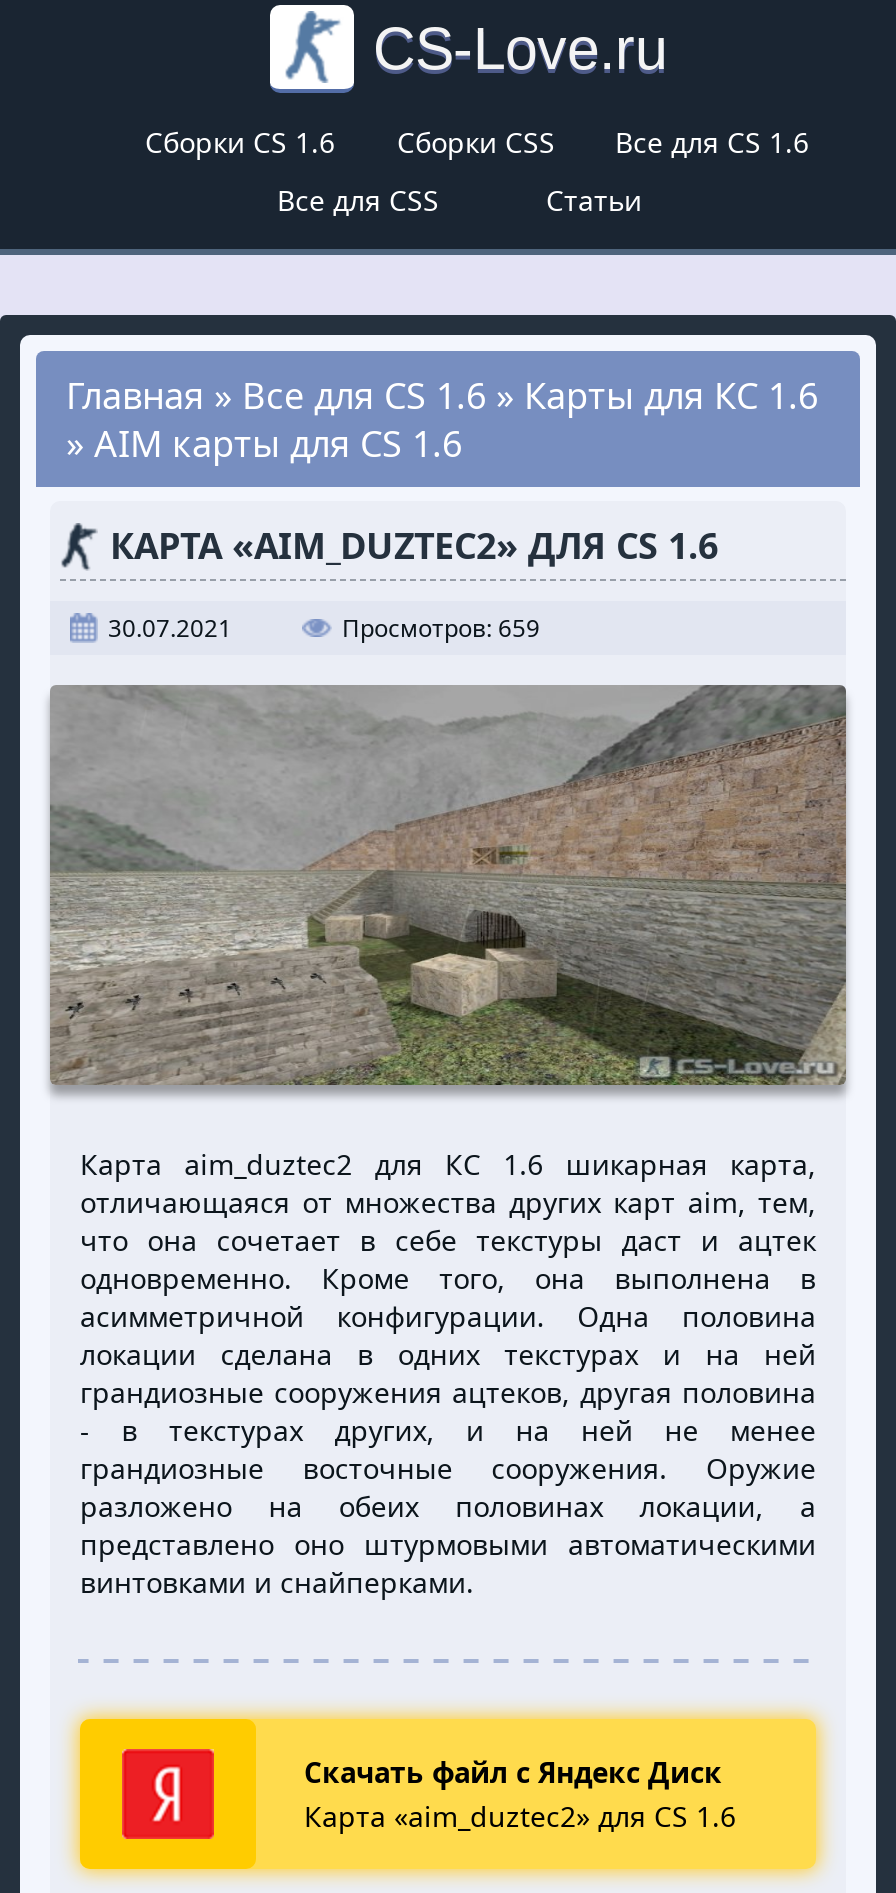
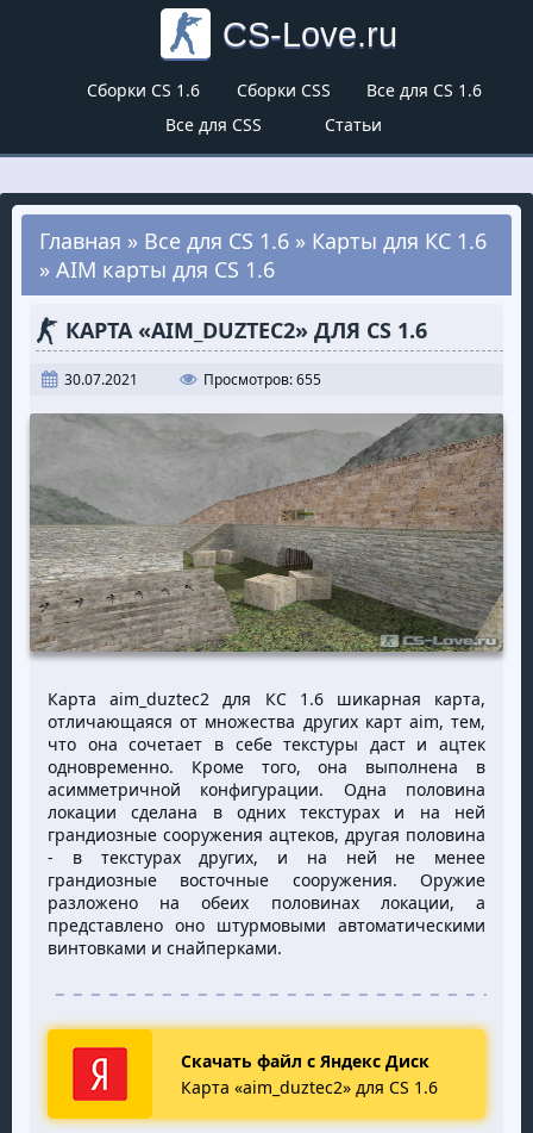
[342,611,540,645] Просмотров: 659 -> [203,369,321,390] Просмотров: 655

